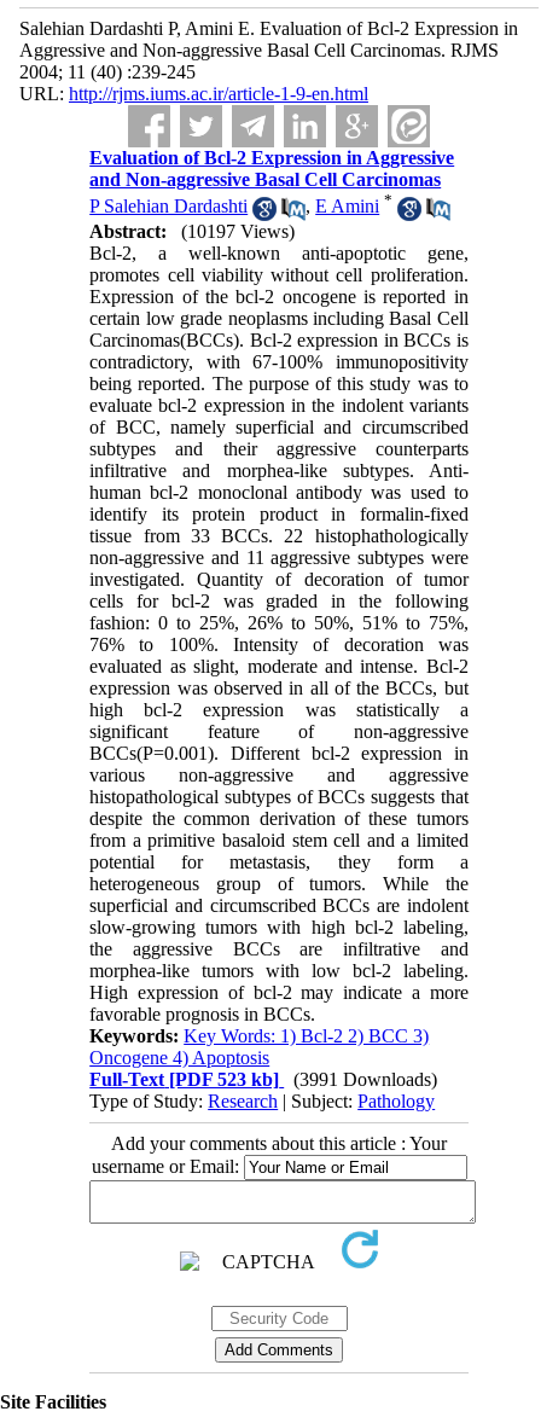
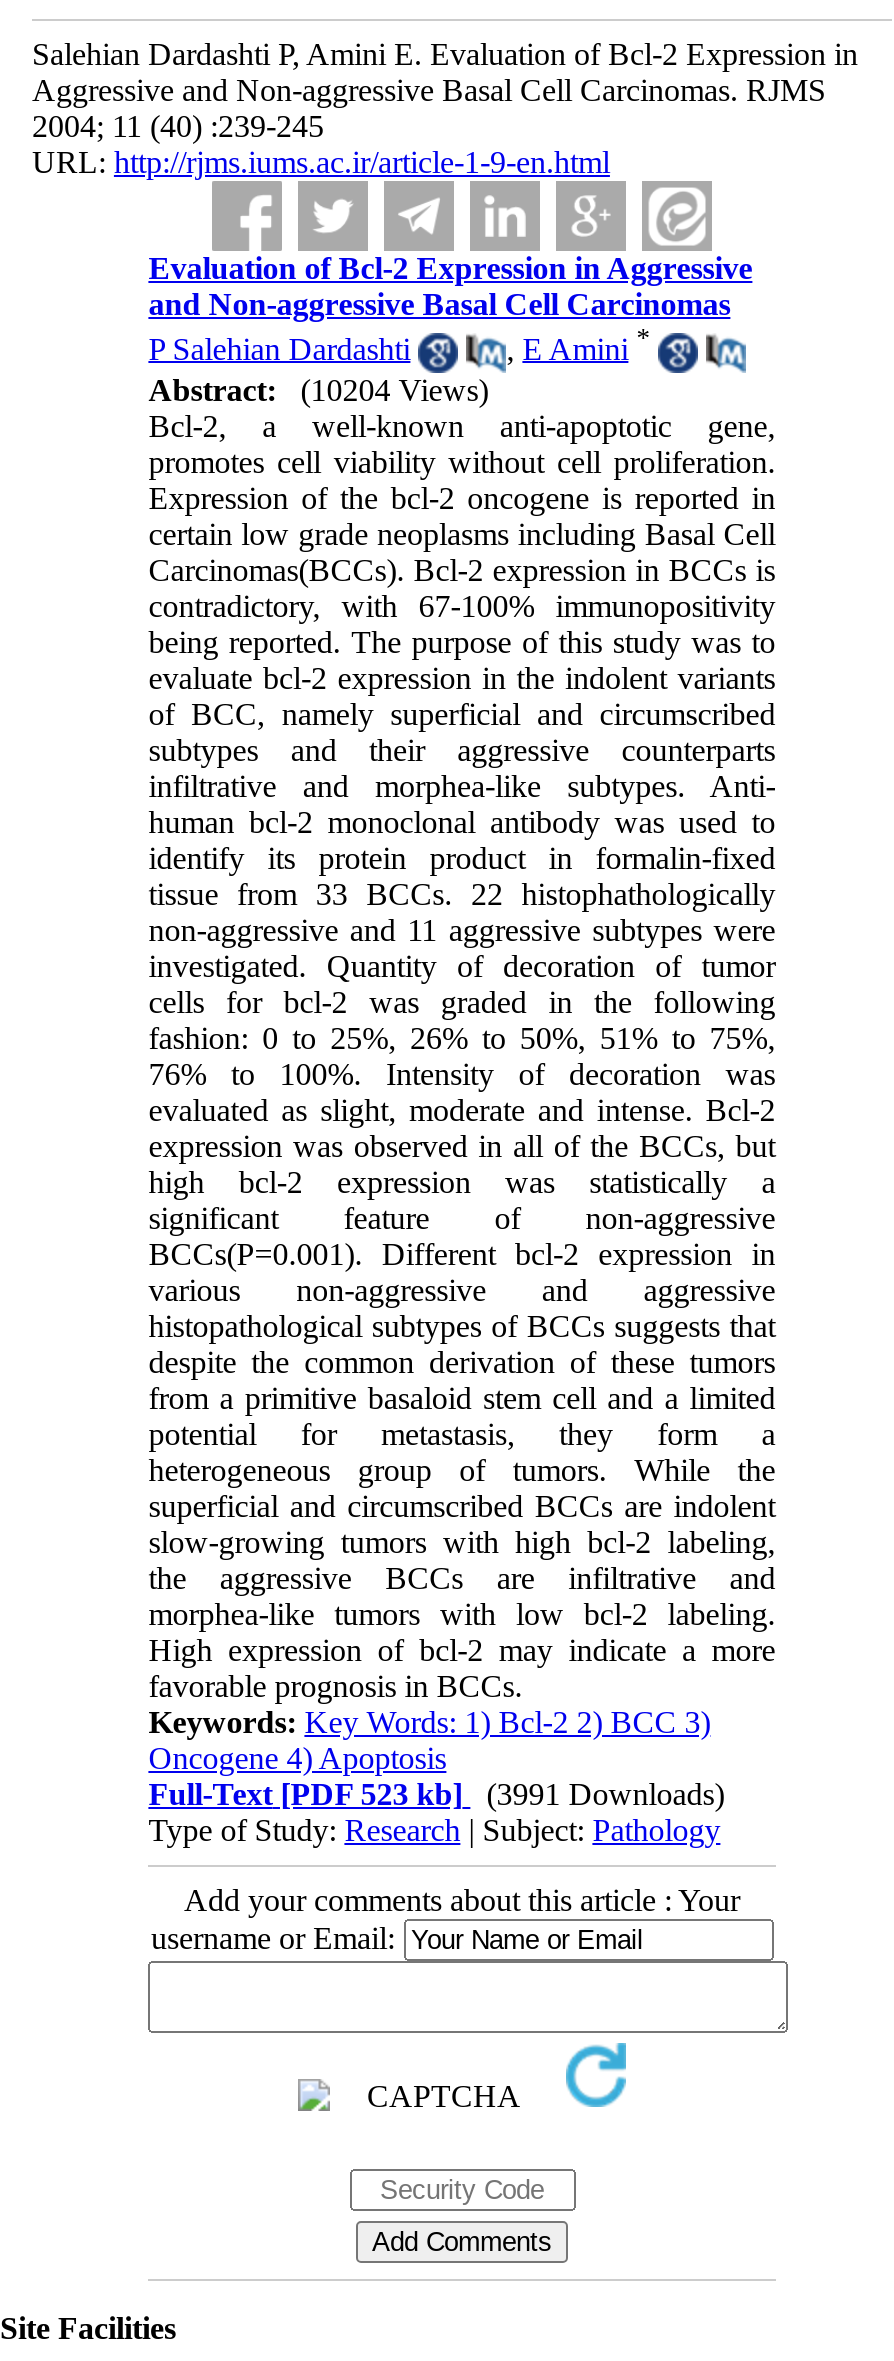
[90,221,295,241] Abstract: (10197 Views) -> [148,372,488,406] Abstract: (10204 Views)

